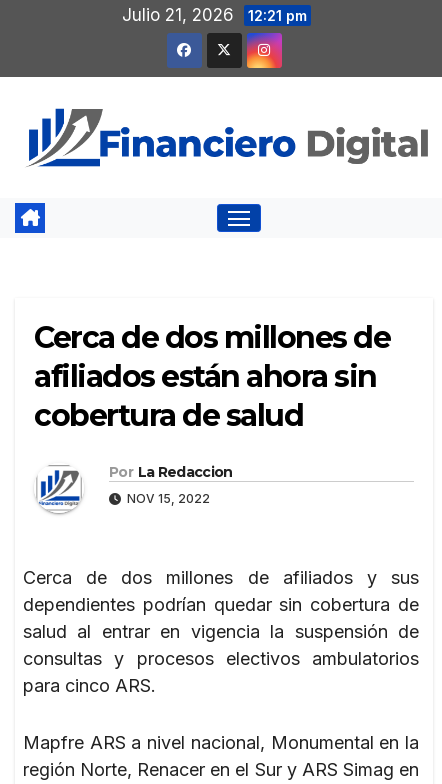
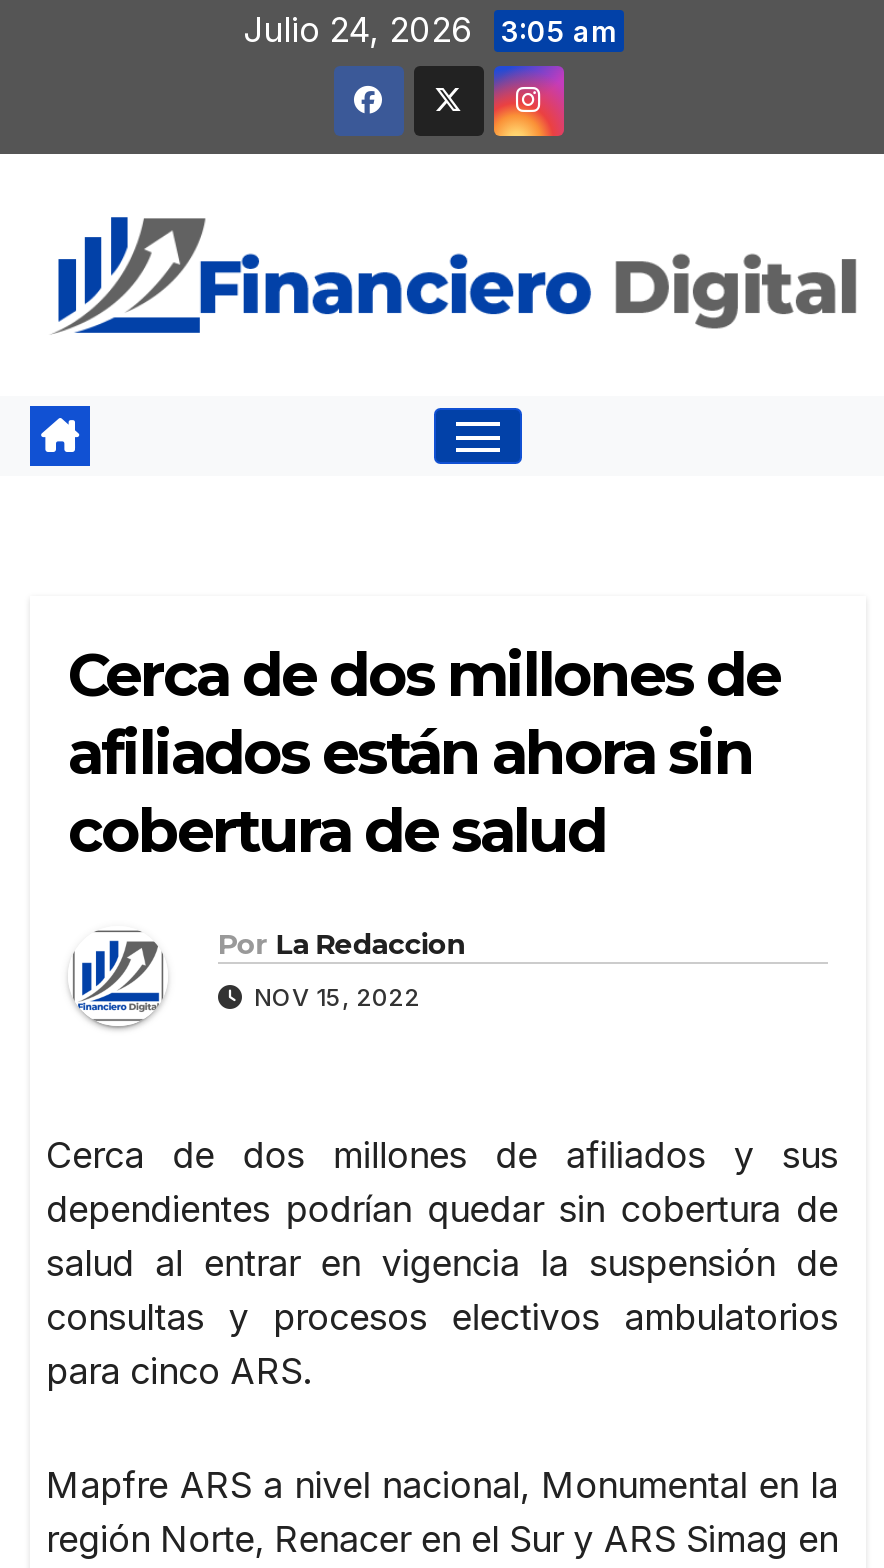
[122,5,307,25] Julio 21, 2026 12:21 pm -> [243,10,615,50] Julio 24, 2026 3:05 am

